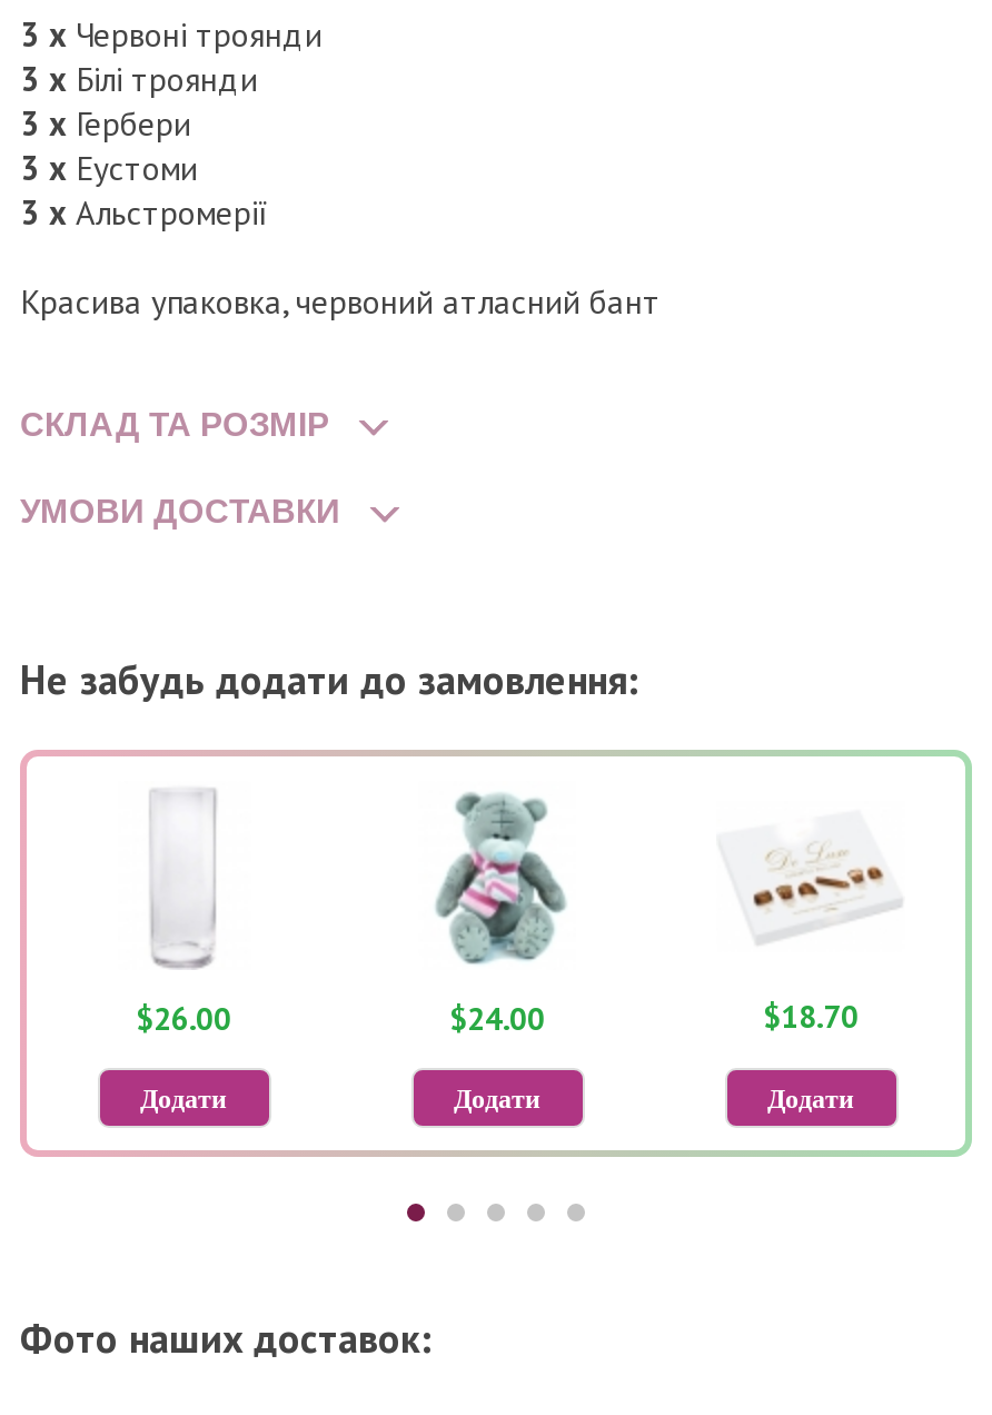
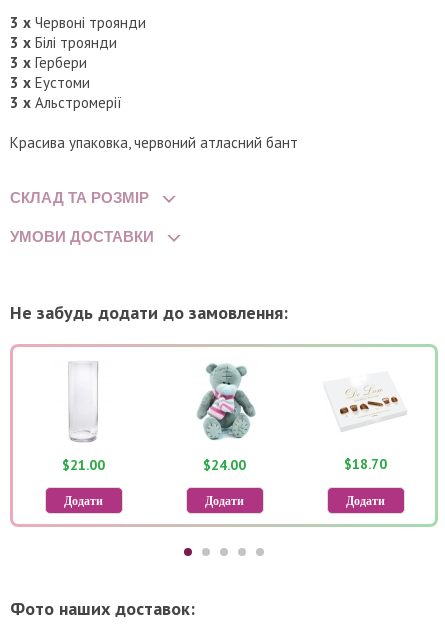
[136,999,231,1039] $26.00 -> [62,456,105,474] $21.00

